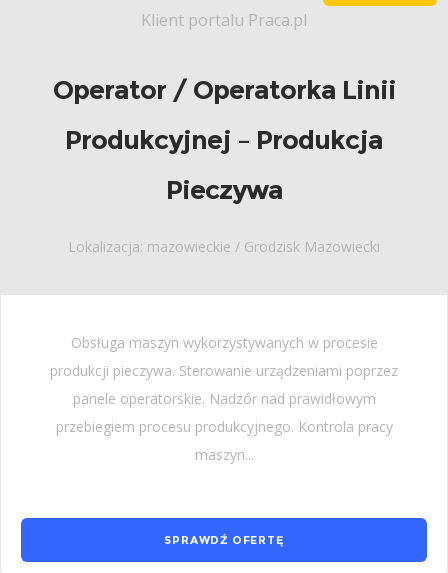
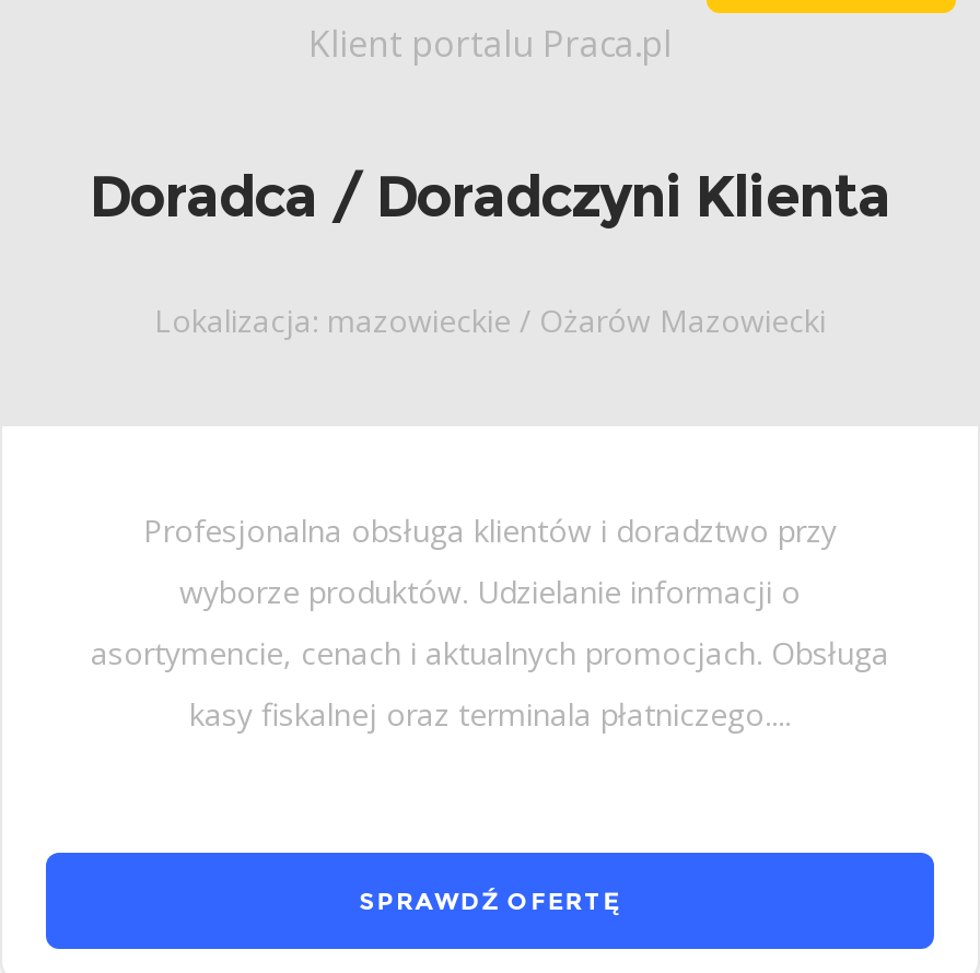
[52,74,395,256] Operator / Operatorka Linii | Produkcyjnej – Produkcja | Pieczywa | Lokalizacja: mazowieckie / Grodzisk Mazowiecki -> [90,162,890,342] Doradca / Doradczyni Klienta | Lokalizacja: mazowieckie / Ożarów Mazowiecki
[50,333,398,464] Obsługa maszyn wykorzystywanych w procesie | produkcji pieczywa. Sterowanie urządzeniami poprzez | panele operatorskie. Nadzór nad prawidłowym | przebiegiem procesu produkcyjnego. Kontrola pracy | maszyn... -> [91,510,889,735] Profesjonalna obsługa klientów i doradztwo przy | wyborze produktów. Udzielanie informacji o | asortymencie, cenach i aktualnych promocjach. Obsługa | kasy fiskalnej oraz terminala płatniczego....

